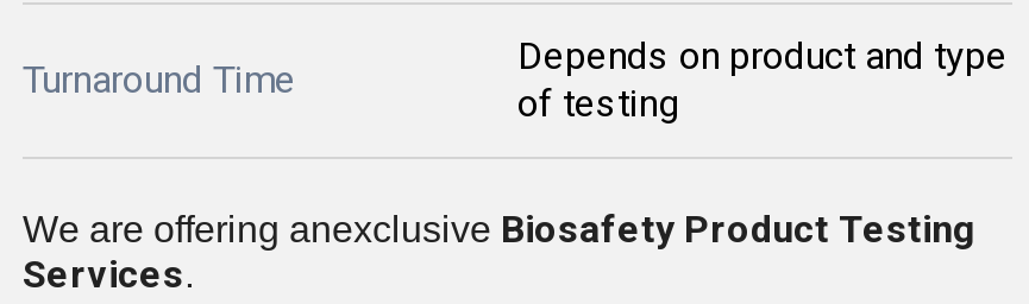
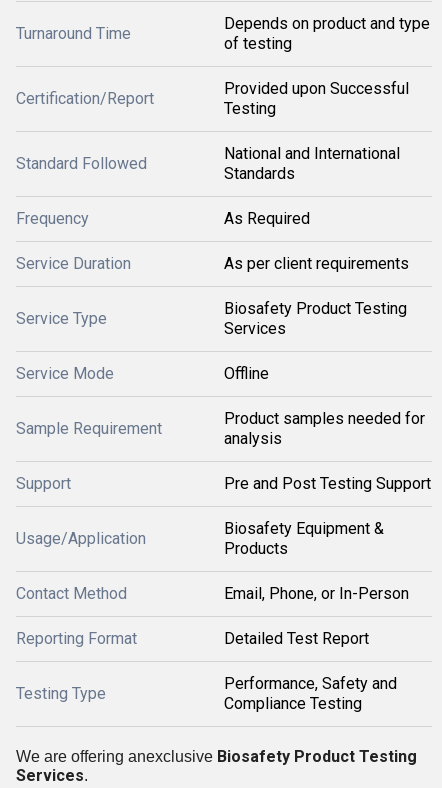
none -> [16,89,154,108] Certification/Report
none -> [16,79,409,173] Provided upon Successful | Testing | Standard Followed
none -> [16,144,409,328] National and International | Standards | Frequency | As Required | Service Duration | As per client requirements | Service Type
none -> [16,299,407,438] Biosafety Product Testing | Services | Service Mode | Offline | Sample Requirement
none -> [16,409,431,548] Product samples needed for | analysis | Support | Pre and Post Testing Support | Usage/Application
none -> [16,519,409,703] Biosafety Equipment & | Products | Contact Method | Email, Phone, or In-Person | Reporting Format | Detailed Test Report | Testing Type
none -> [224,674,397,713] Performance, Safety and | Compliance Testing

